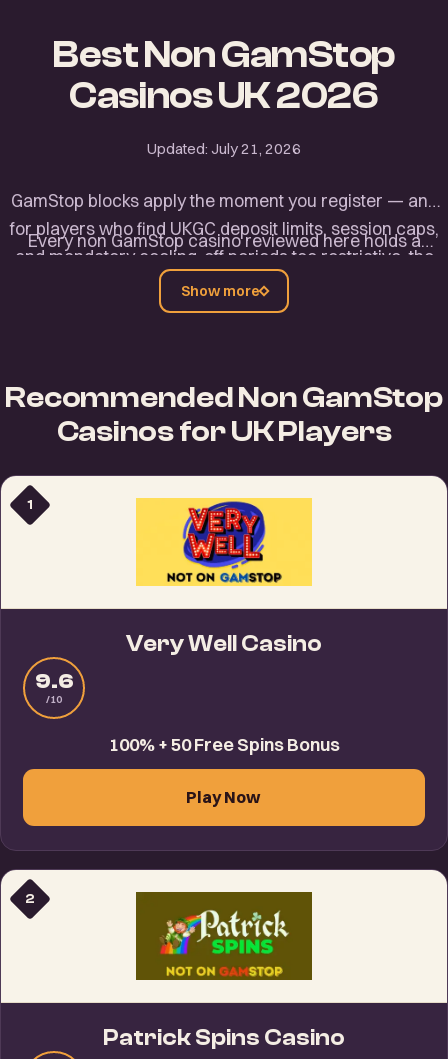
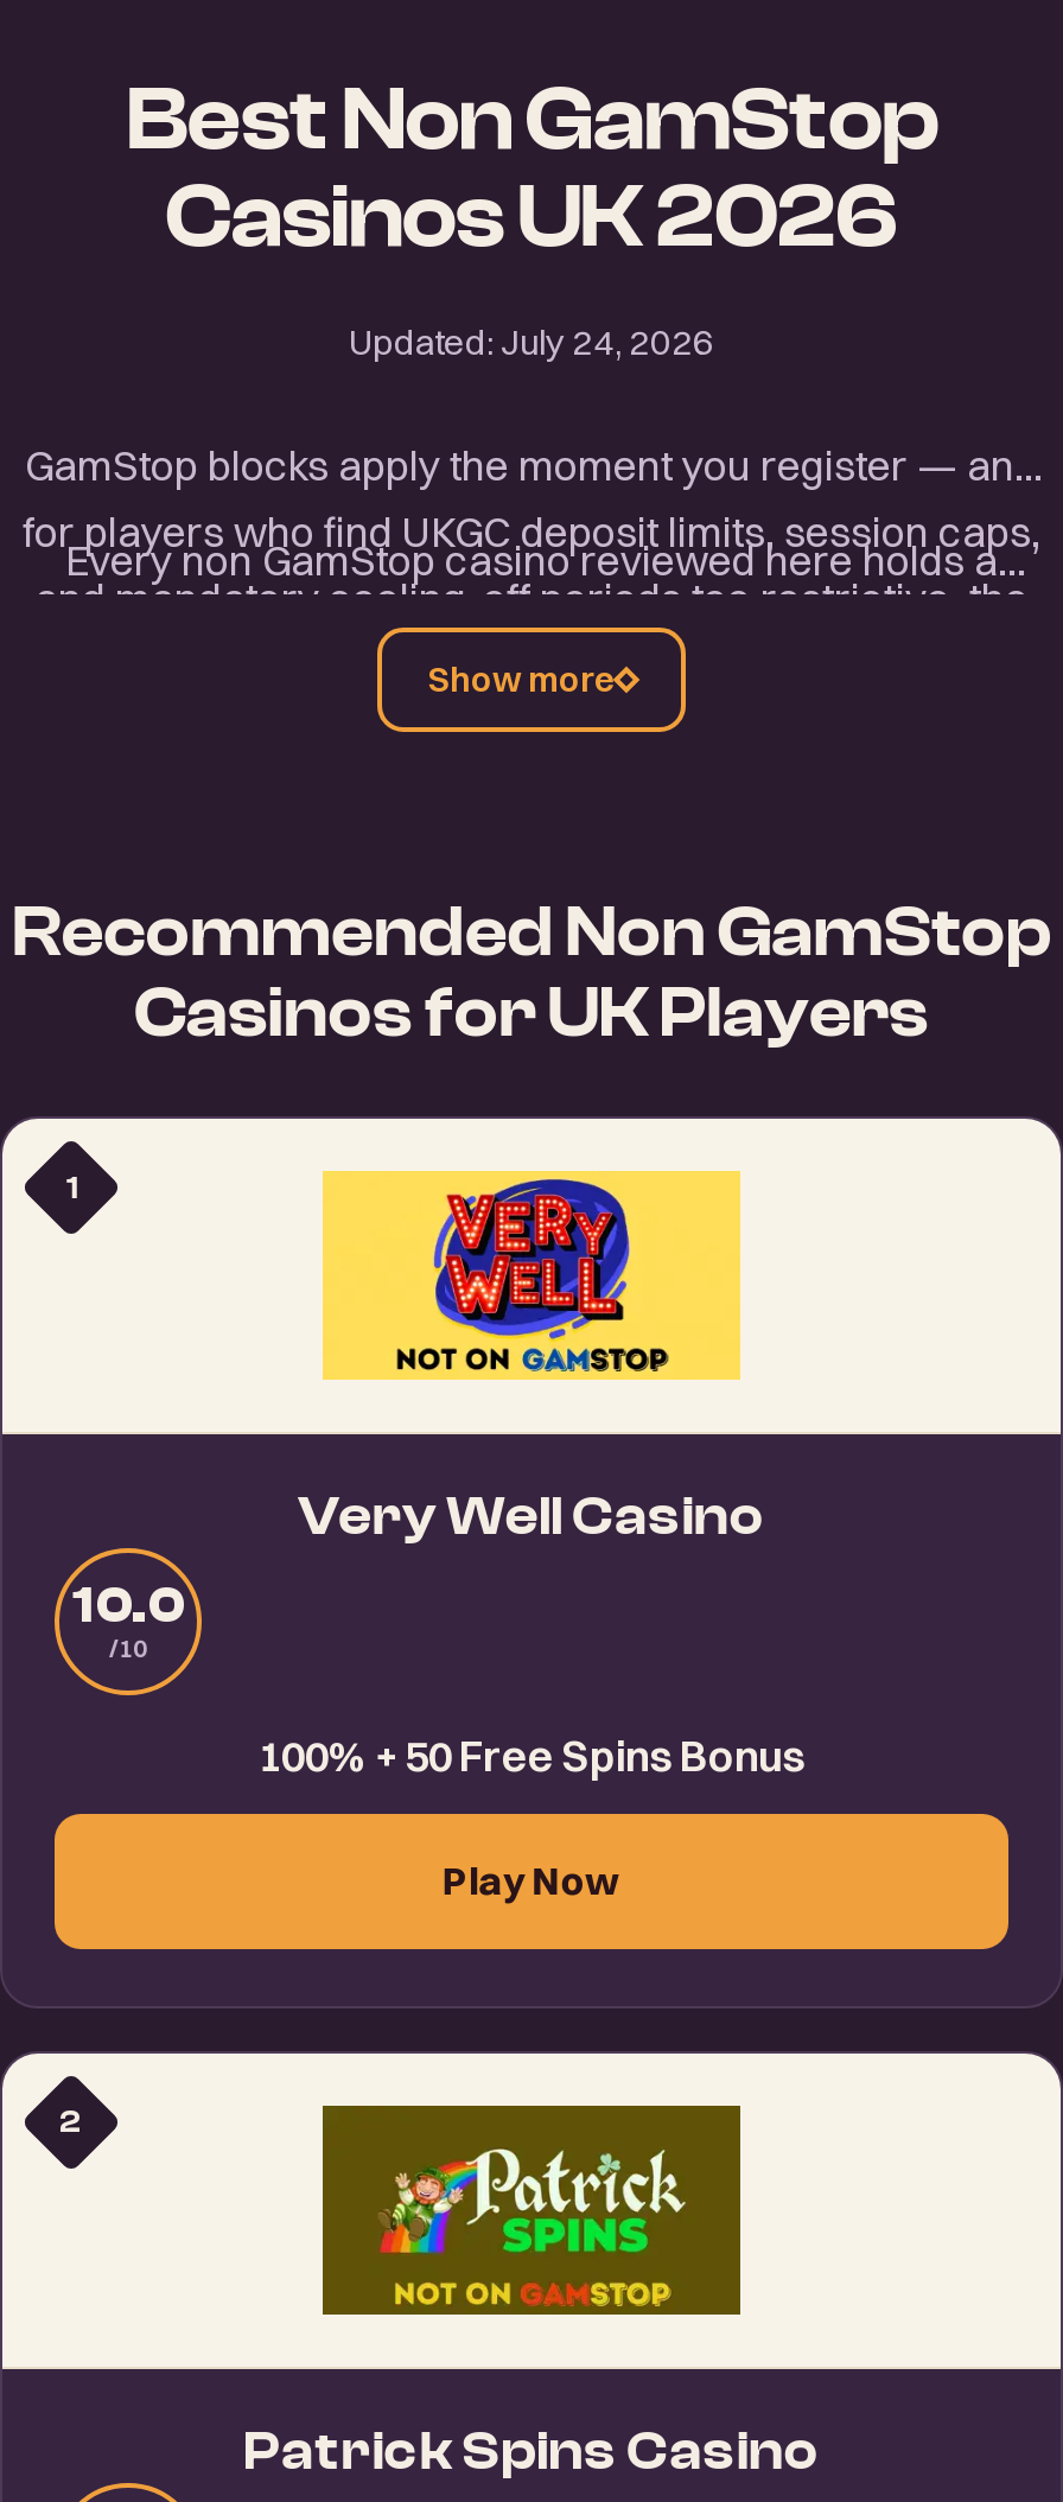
[147,139,301,158] Updated: July 21, 2026 -> [349,319,714,364] Updated: July 24, 2026
[34,669,73,693] 9.6 -> [72,1577,184,1634] 10.0

